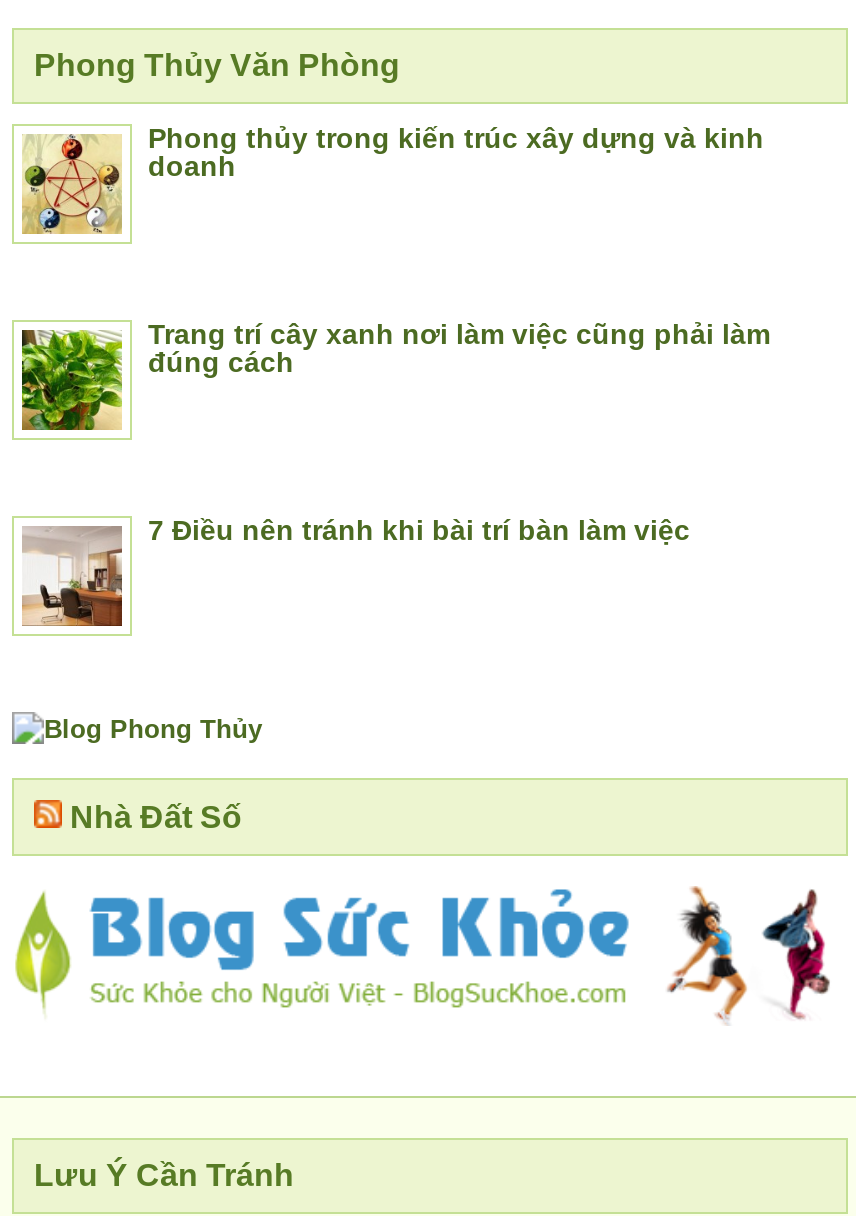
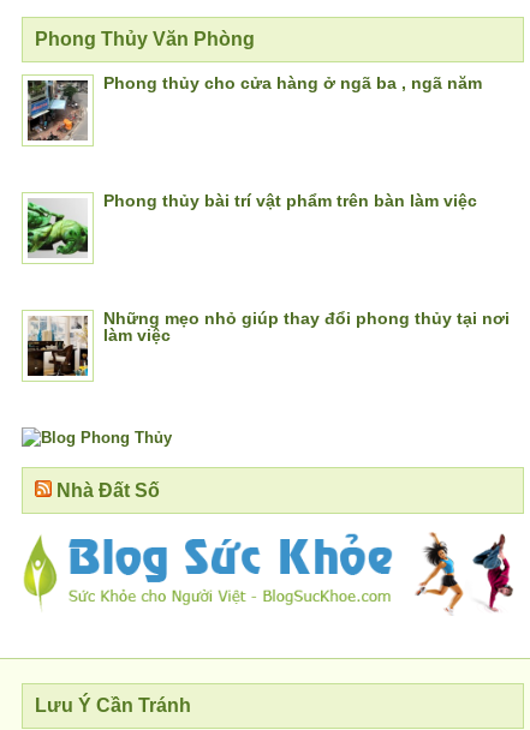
[20,123,764,236] [image] | Phong thủy trong kiến trúc xây dựng và kinh | doanh -> [26,74,482,142] [image] | Phong thủy cho cửa hàng ở ngã ba , ngã năm
[20,319,770,432] [image] | Trang trí cây xanh nơi làm việc cũng phải làm | đúng cách -> [26,191,477,258] [image] | Phong thủy bài trí vật phẩm trên bàn làm việc
[20,515,690,628] [image] | 7 Điều nên tránh khi bài trí bàn làm việc -> [26,309,510,377] [image] | Những mẹo nhỏ giúp thay đổi phong thủy tại nơi | làm việc

